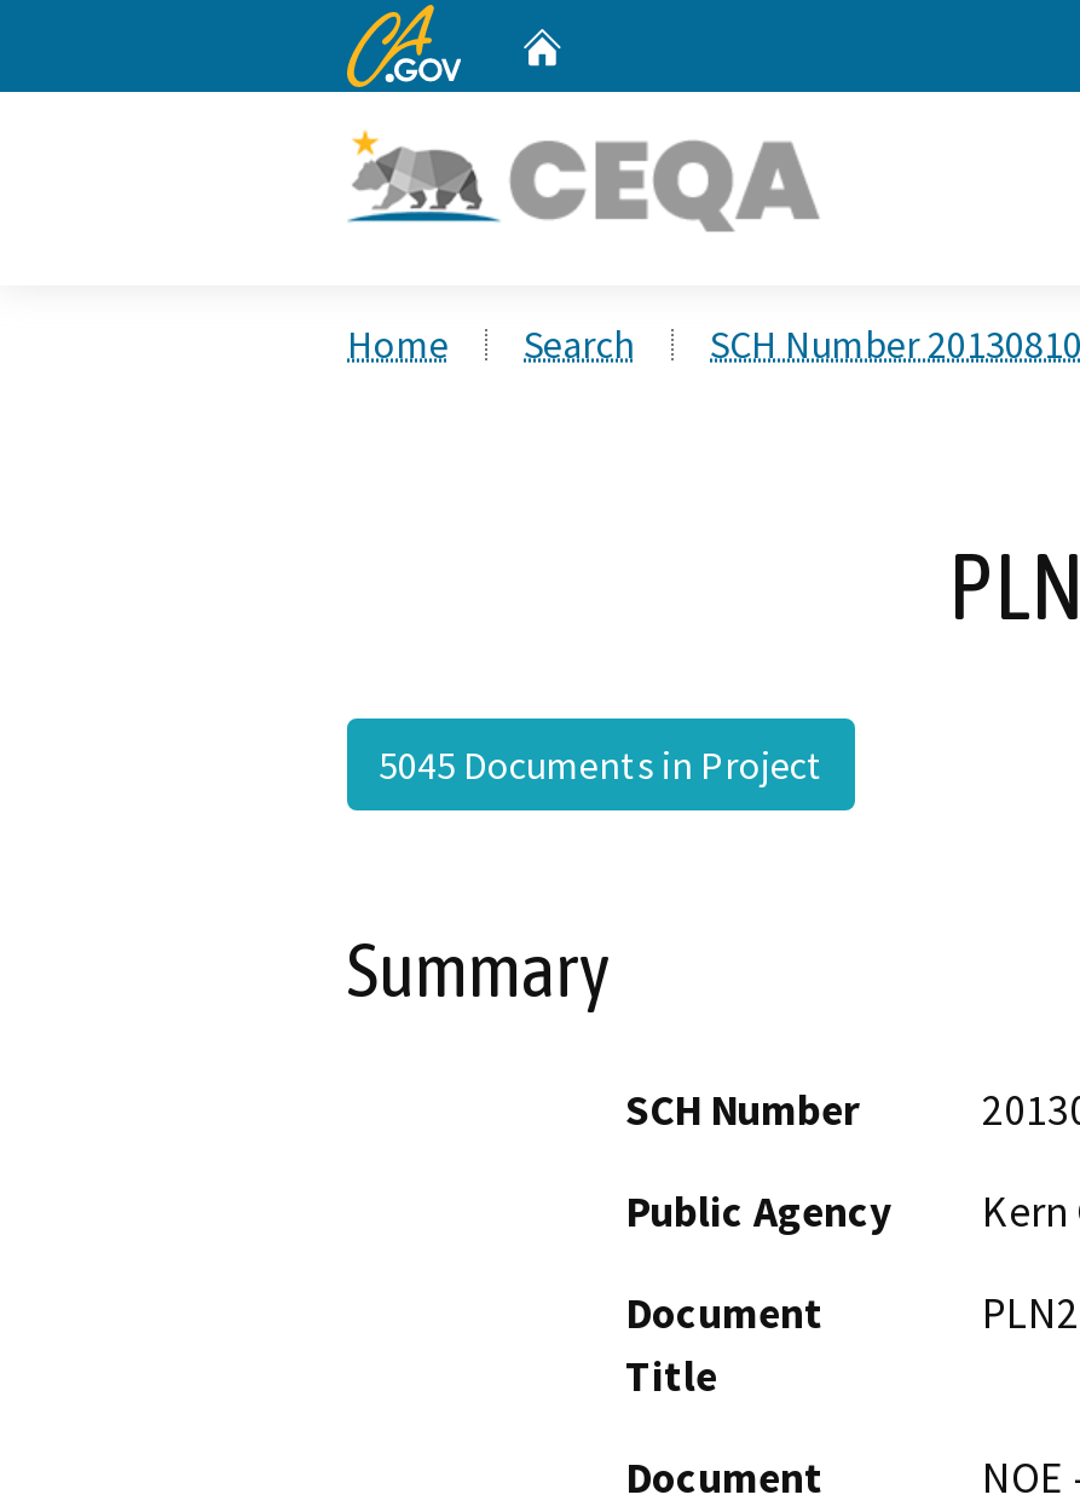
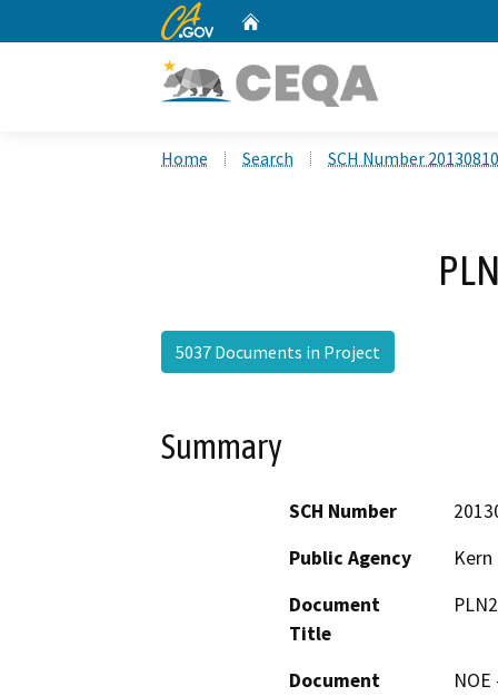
[379,739,824,788] 5045 Documents in Project -> [176,340,380,363] 5037 Documents in Project

